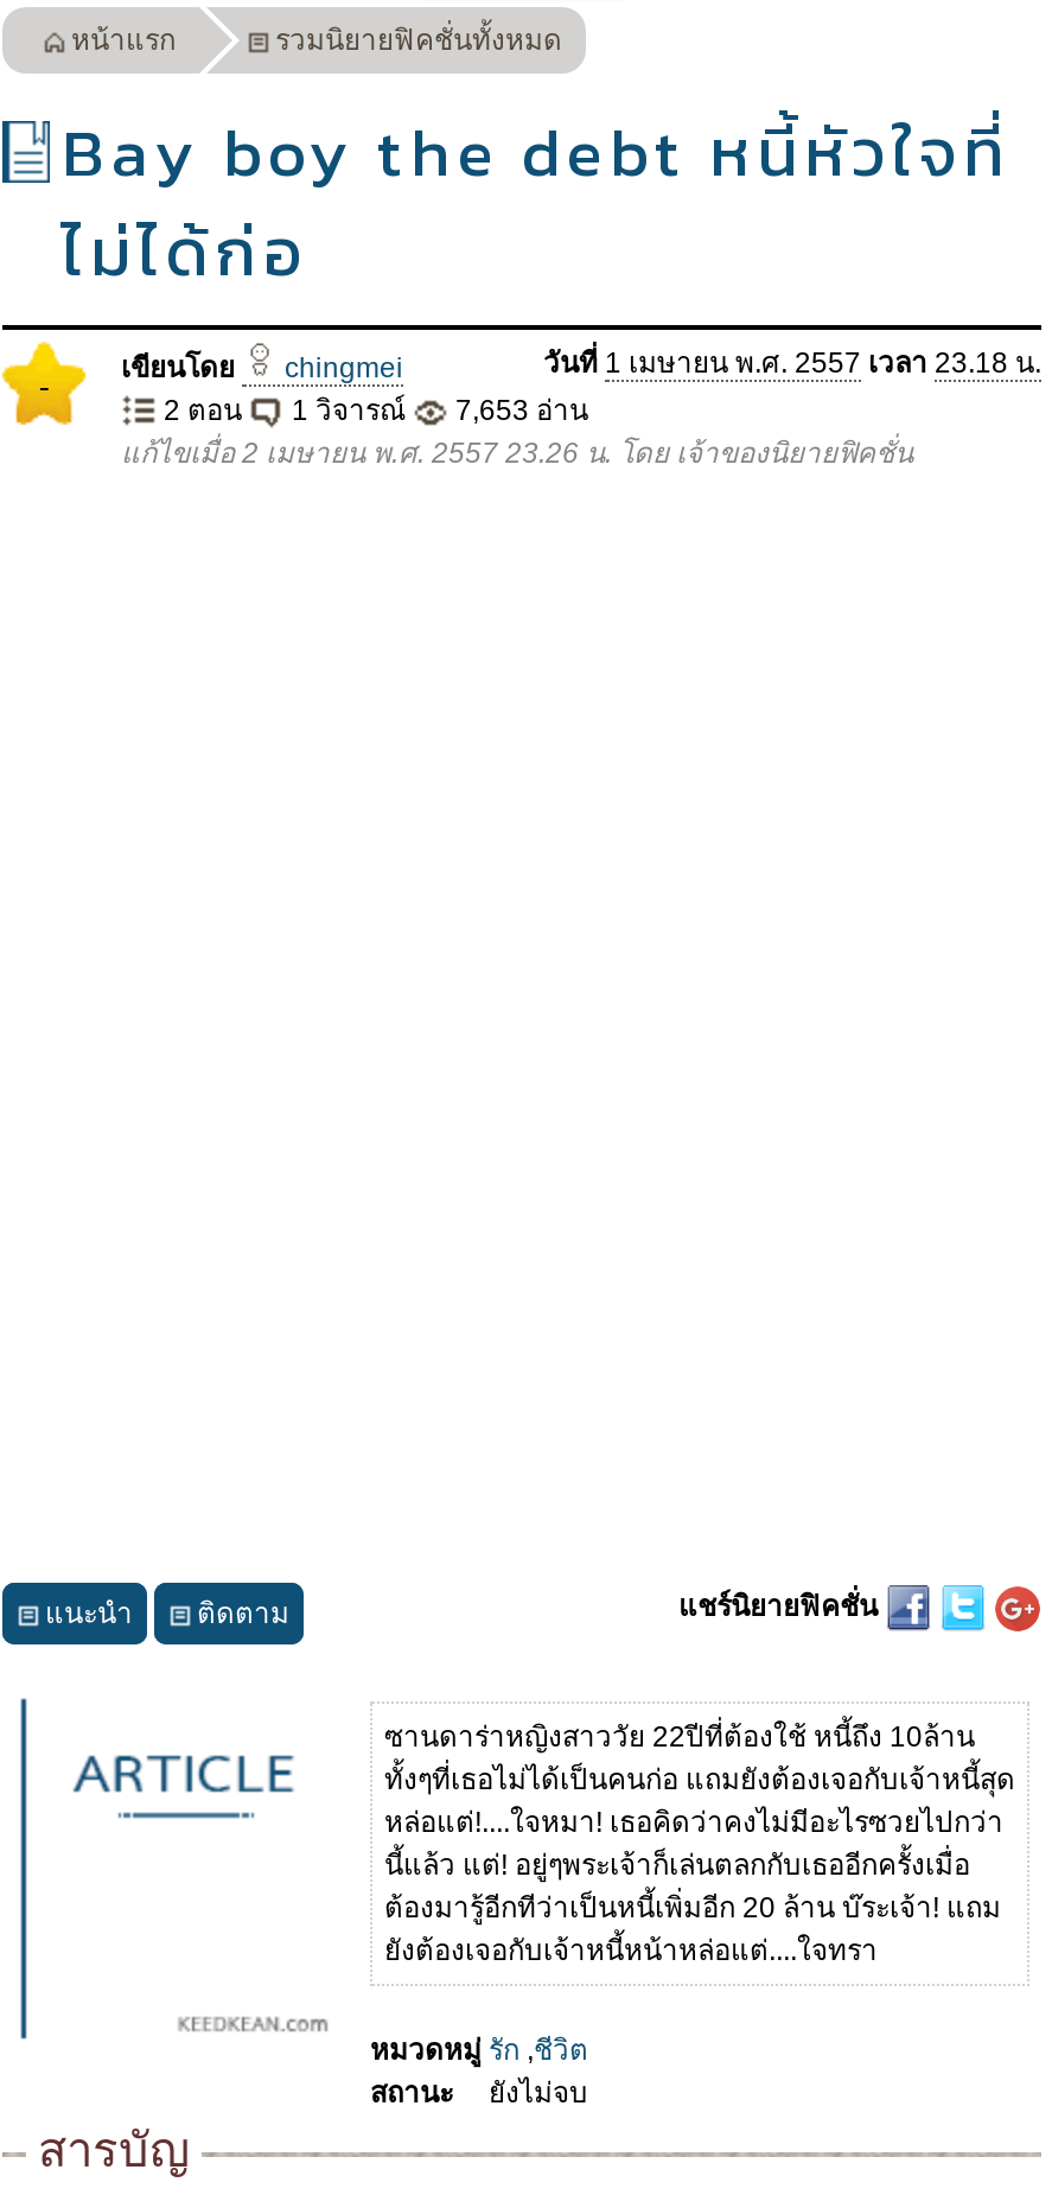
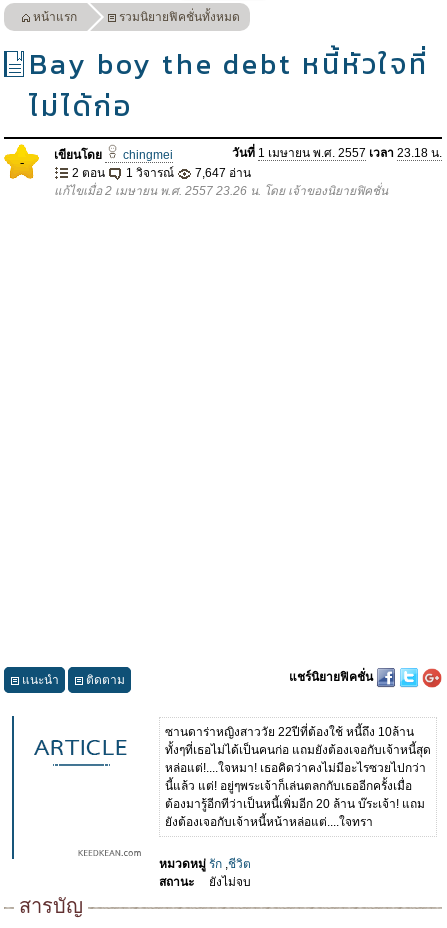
[157,394,588,427] 2 ตอน 1 วิจารณ์ 7,653 อ่าน -> [69,166,251,180] 2 ตอน 1 วิจารณ์ 7,647 อ่าน

